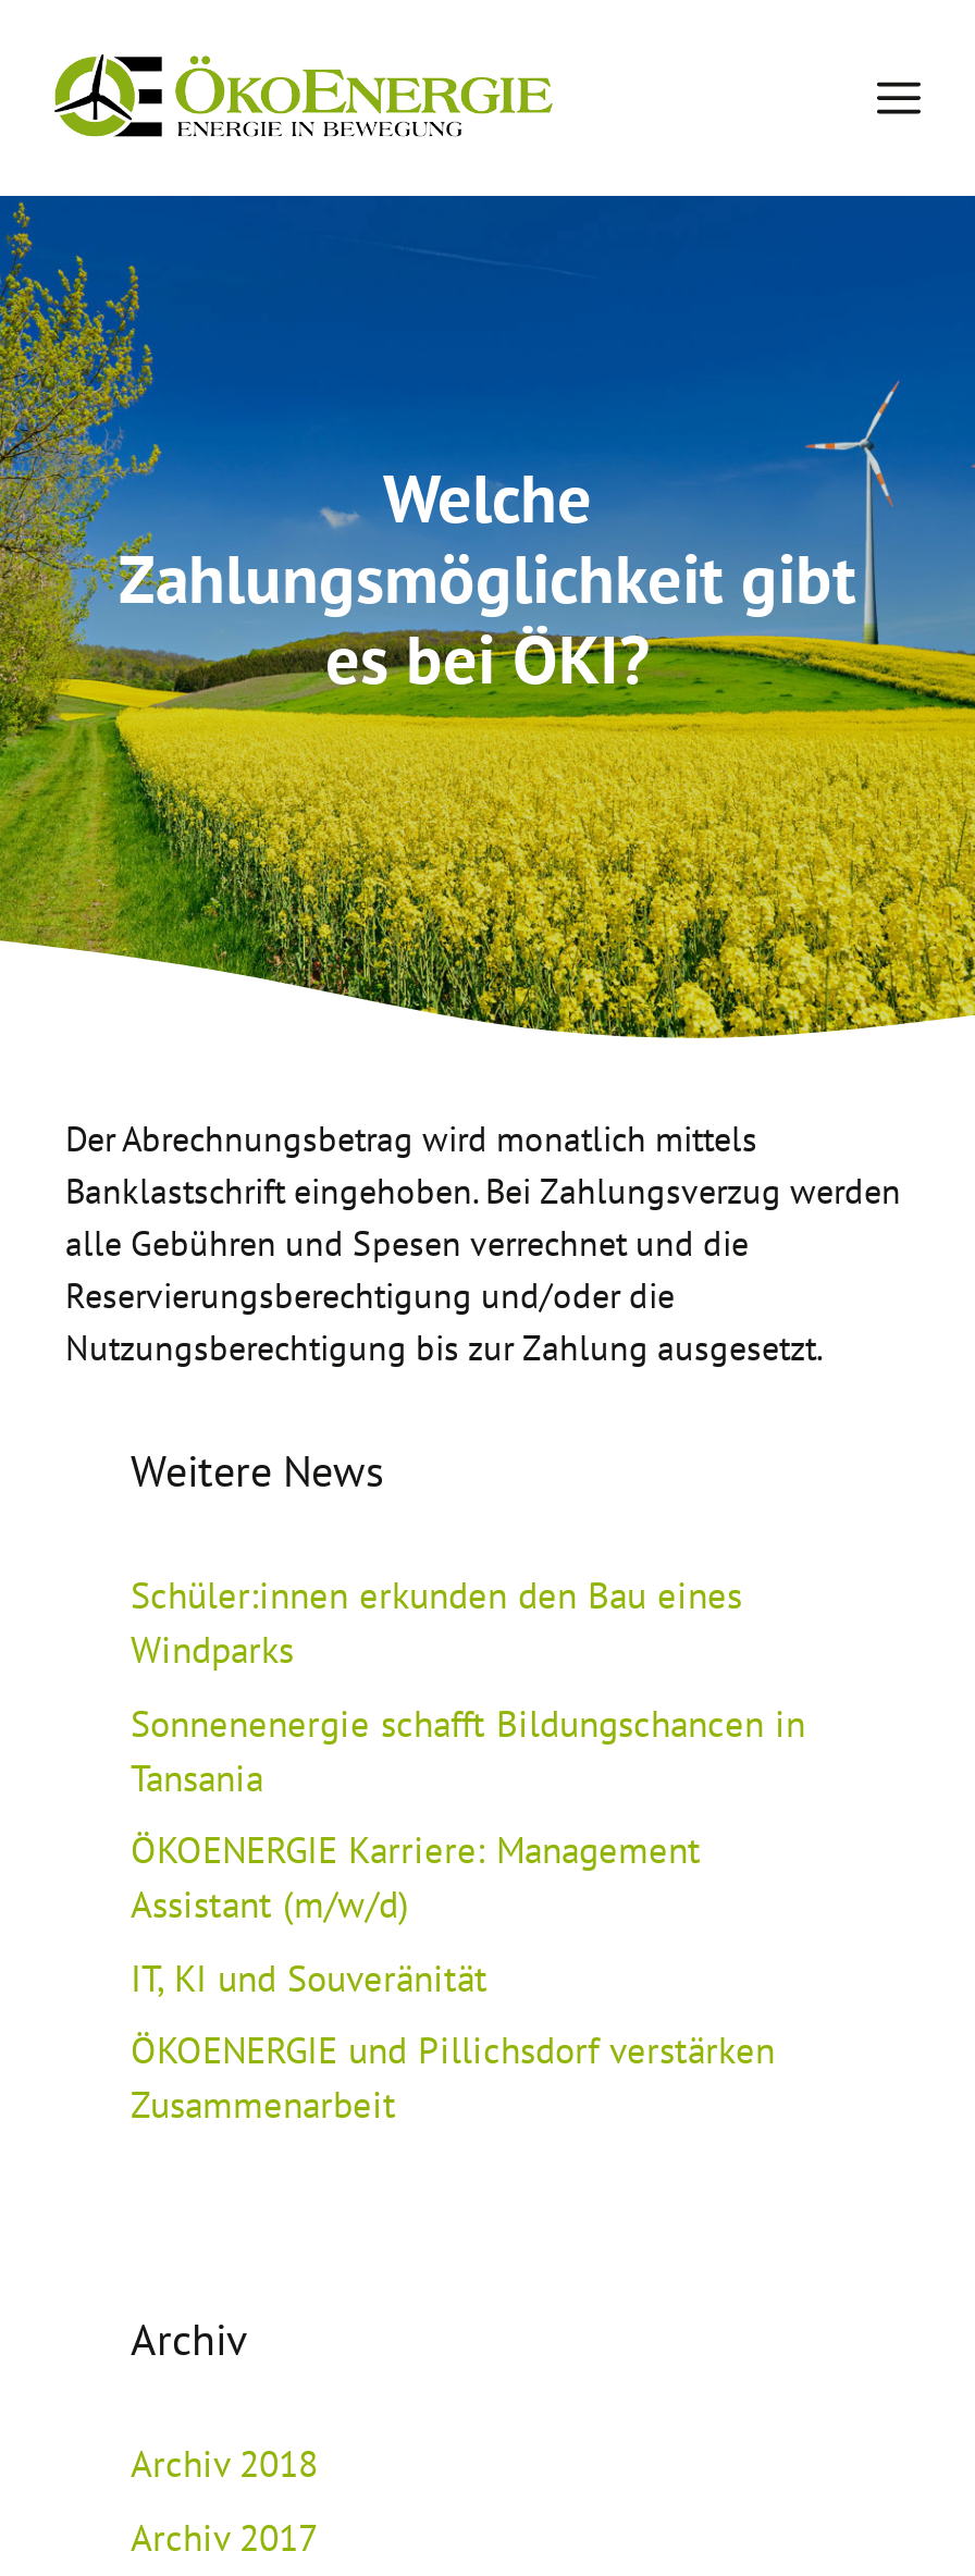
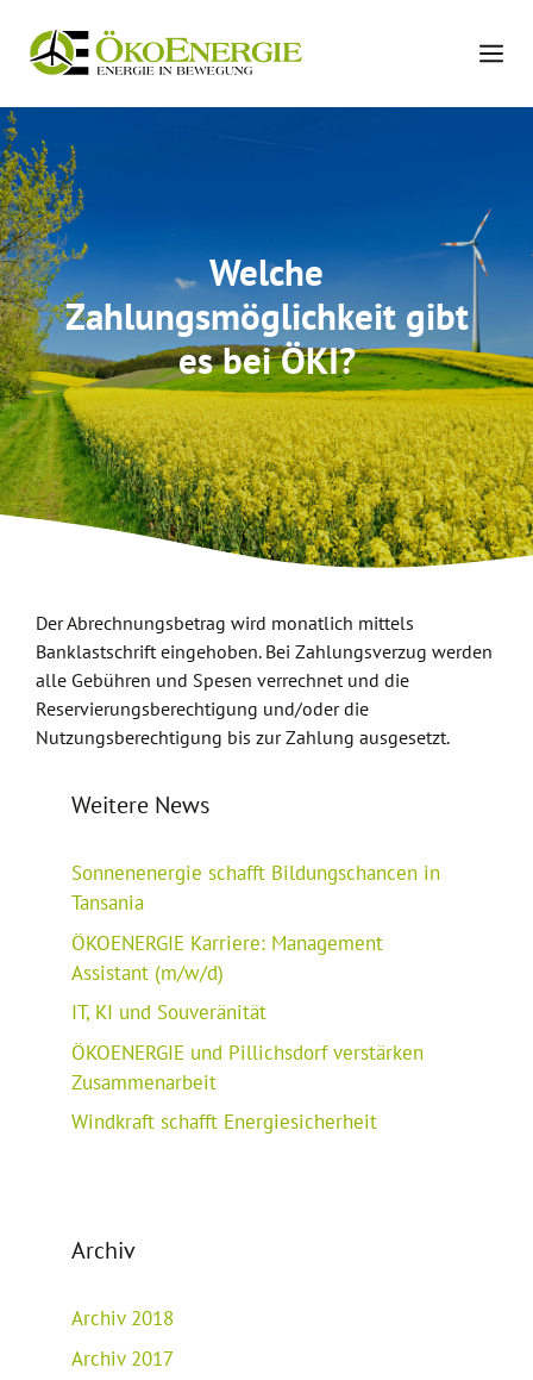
[131,1572,742,1674] Schüler:innen erkunden den Bau eines | Windparks -> none
moved [131,1699,805,2129] -> [71,860,440,1095]: Sonnenenergie schafft Bildungschancen in | Tansania | ÖKOENERGIE Karriere: Management | Assistant (m/w/d) | IT, KI und Souveränität | ÖKOENERGIE und Pillichsdorf verstärken | Zusammenarbeit
none -> [71,1109,377,1135] Windkraft schafft Energiesicherheit

